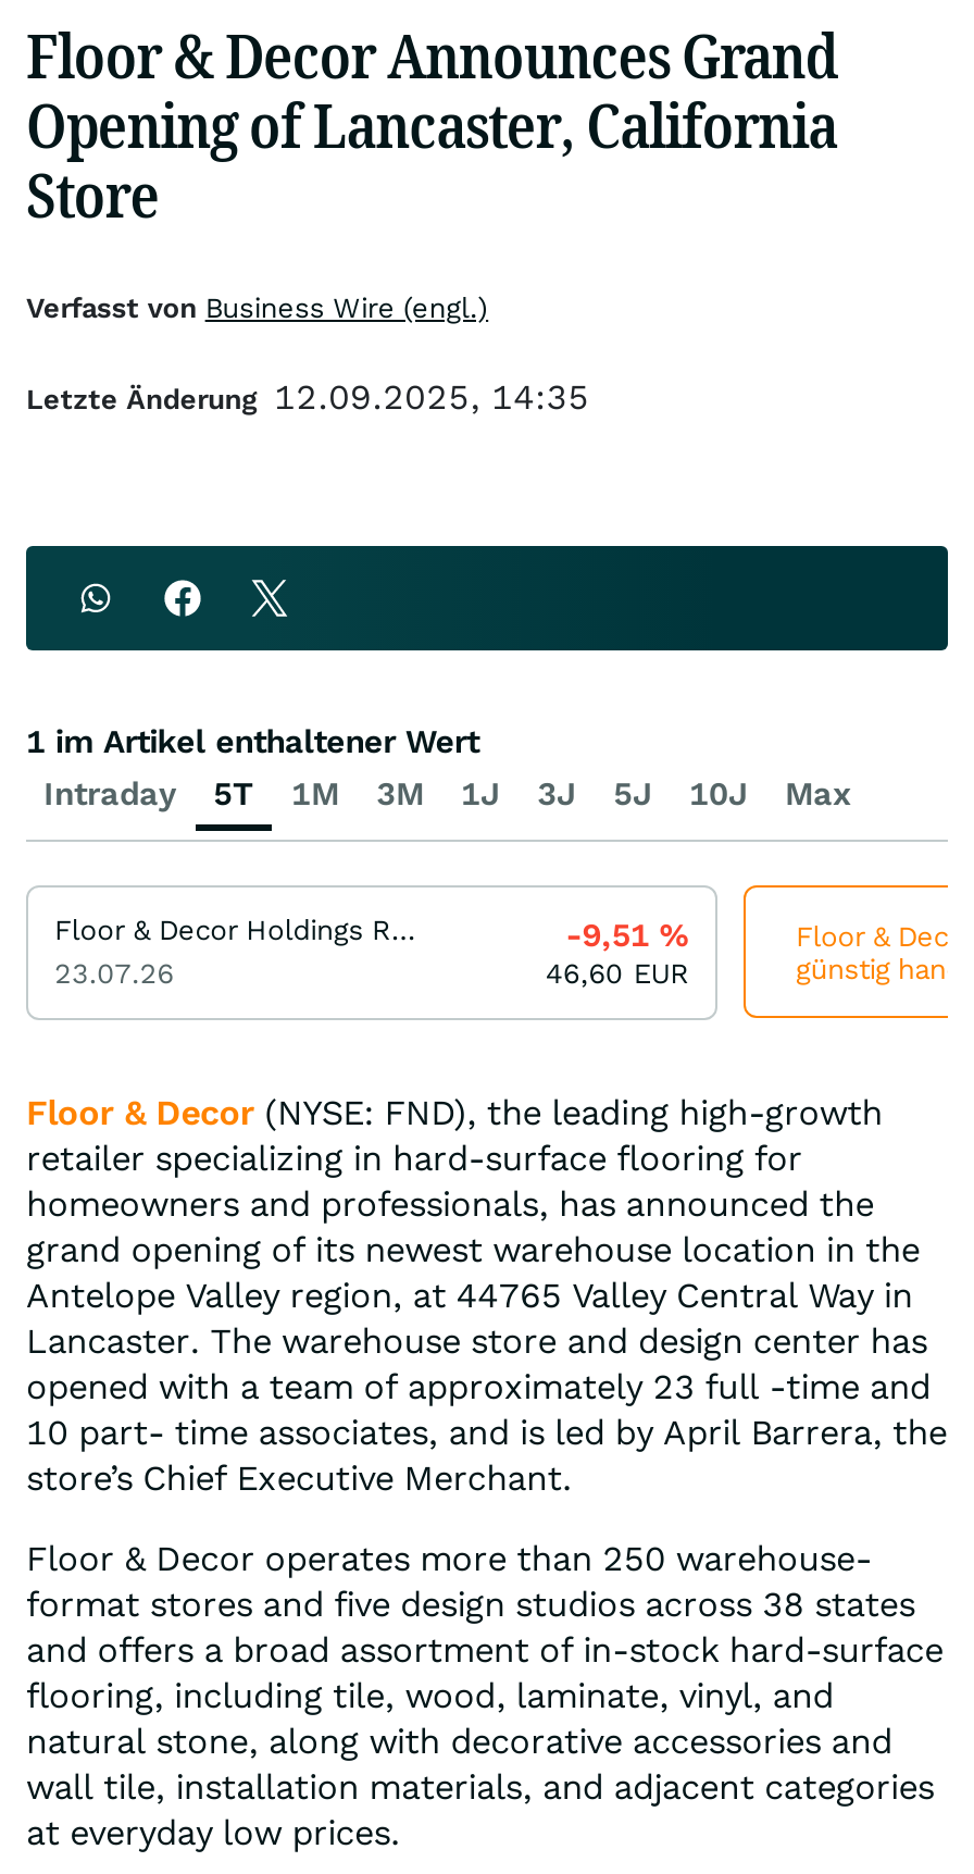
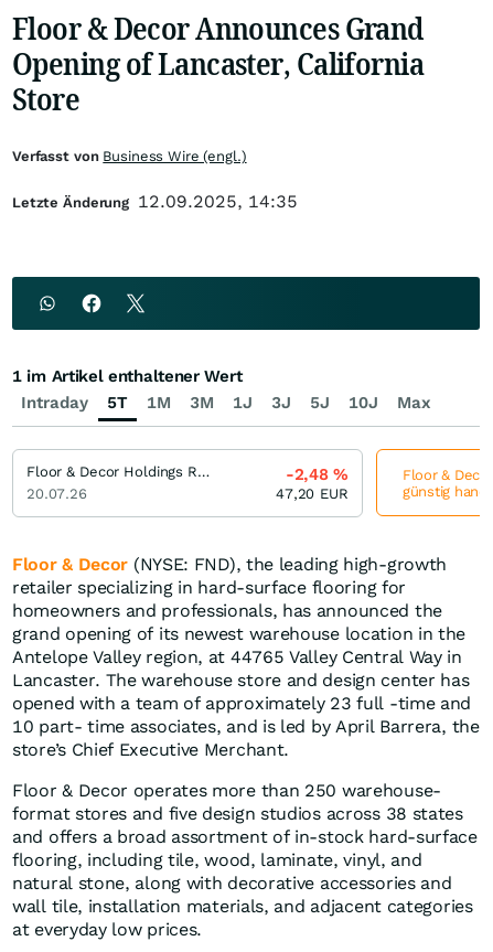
[565,916,689,955] -9,51% -> [286,464,349,484] -2,48%
[54,957,174,990] 23.07.26 -> [26,485,87,502] 20.07.26
[546,957,689,990] 46,60 EUR -> [276,485,349,502] 47,20 EUR

